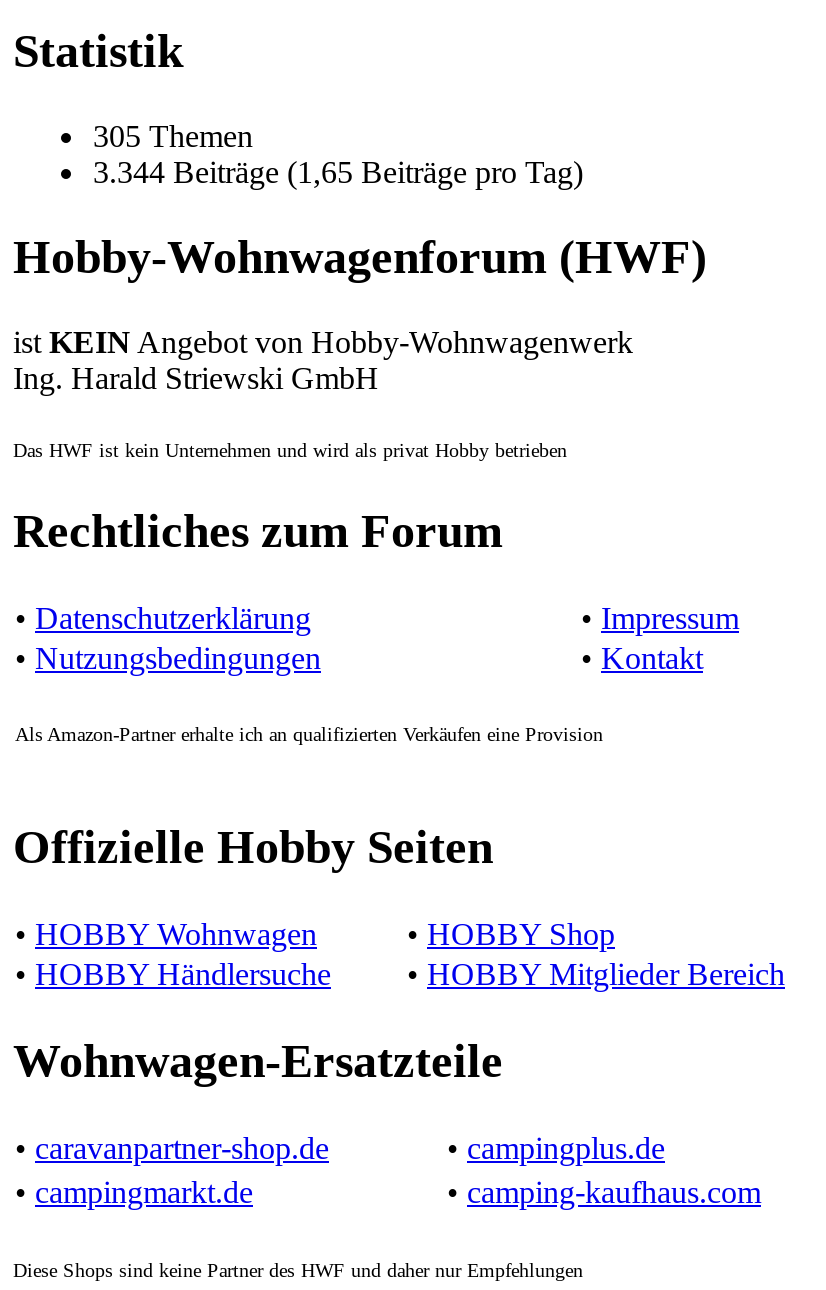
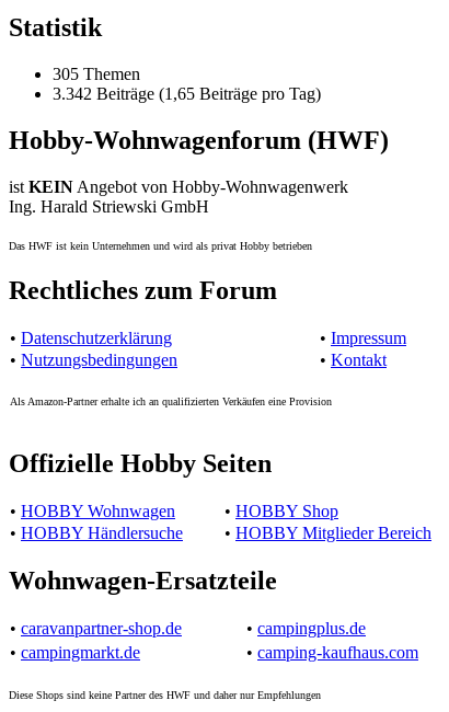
[93,155,583,189] 3.344 Beiträge (1,65 Beiträge pro Tag) -> [53,84,321,103] 3.342 Beiträge (1,65 Beiträge pro Tag)

